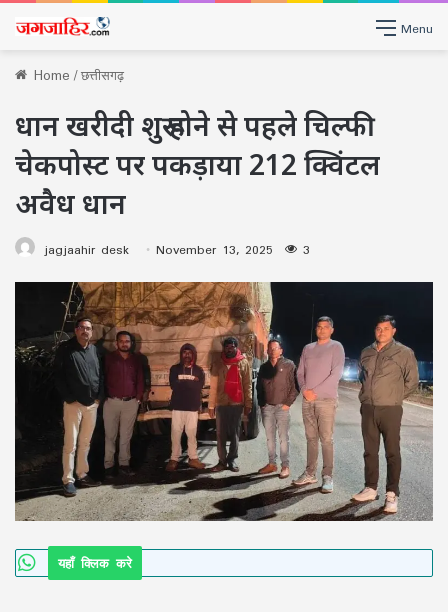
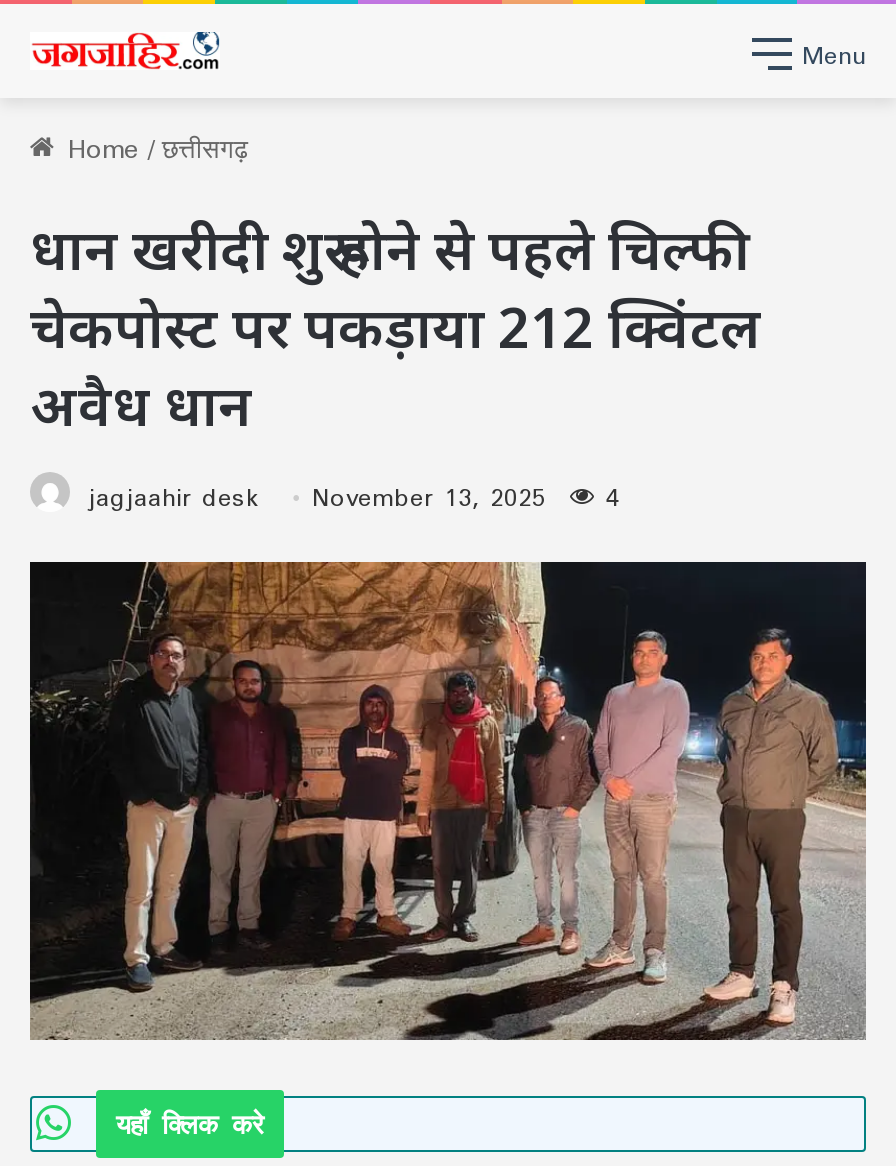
[44,237,310,262] jagjaahir desk November 13, 2025 3 -> [88,472,620,522] jagjaahir desk November 13, 2025 4

